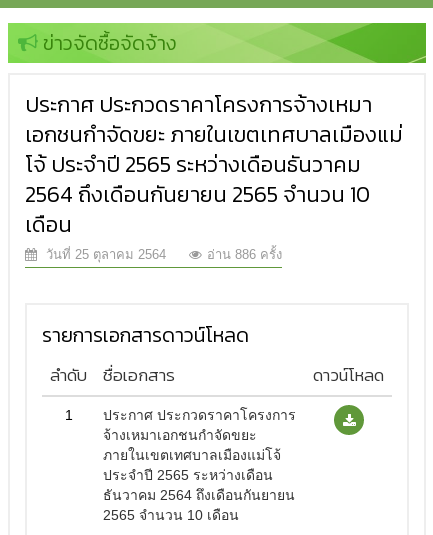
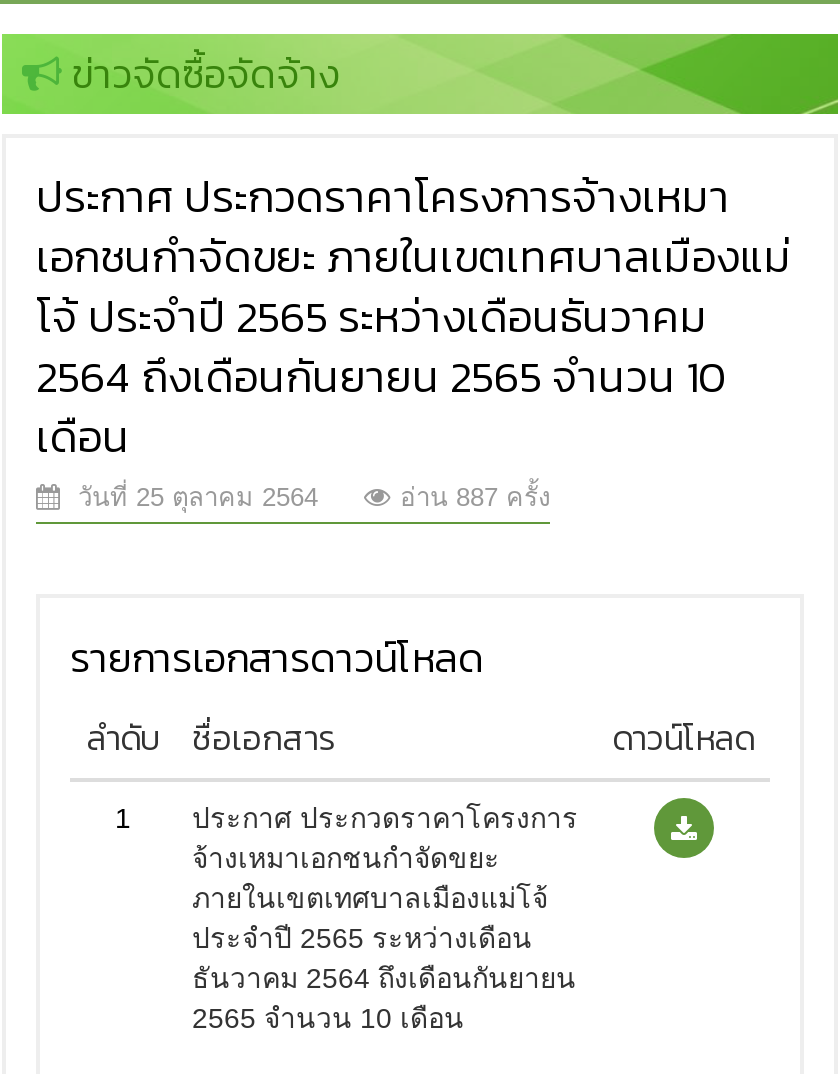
[207,247,282,262] อ่าน 886 ครั้ง -> [400,482,550,512] อ่าน 887 ครั้ง

